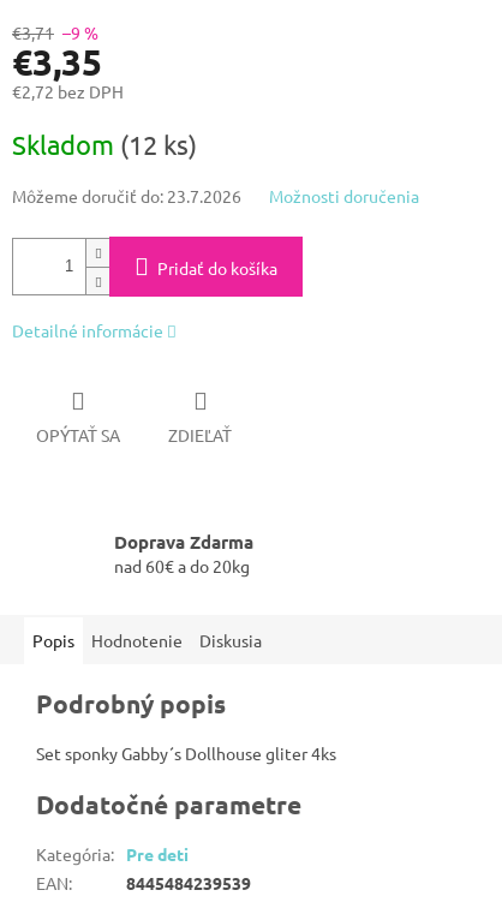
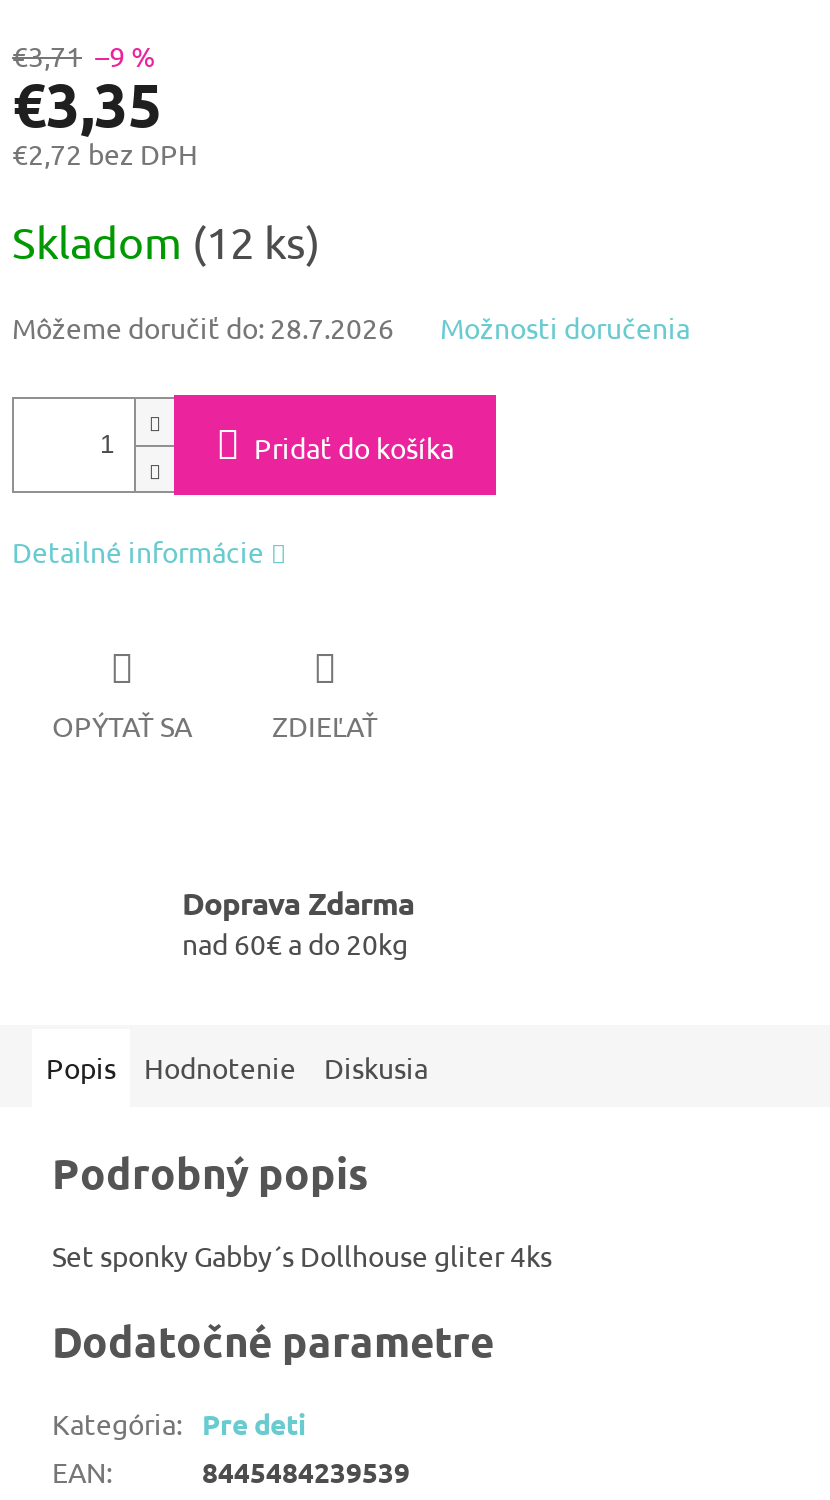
[12,185,241,206] Môžeme doručiť do: 23.7.2026 -> [12,309,394,345] Môžeme doručiť do: 28.7.2026

